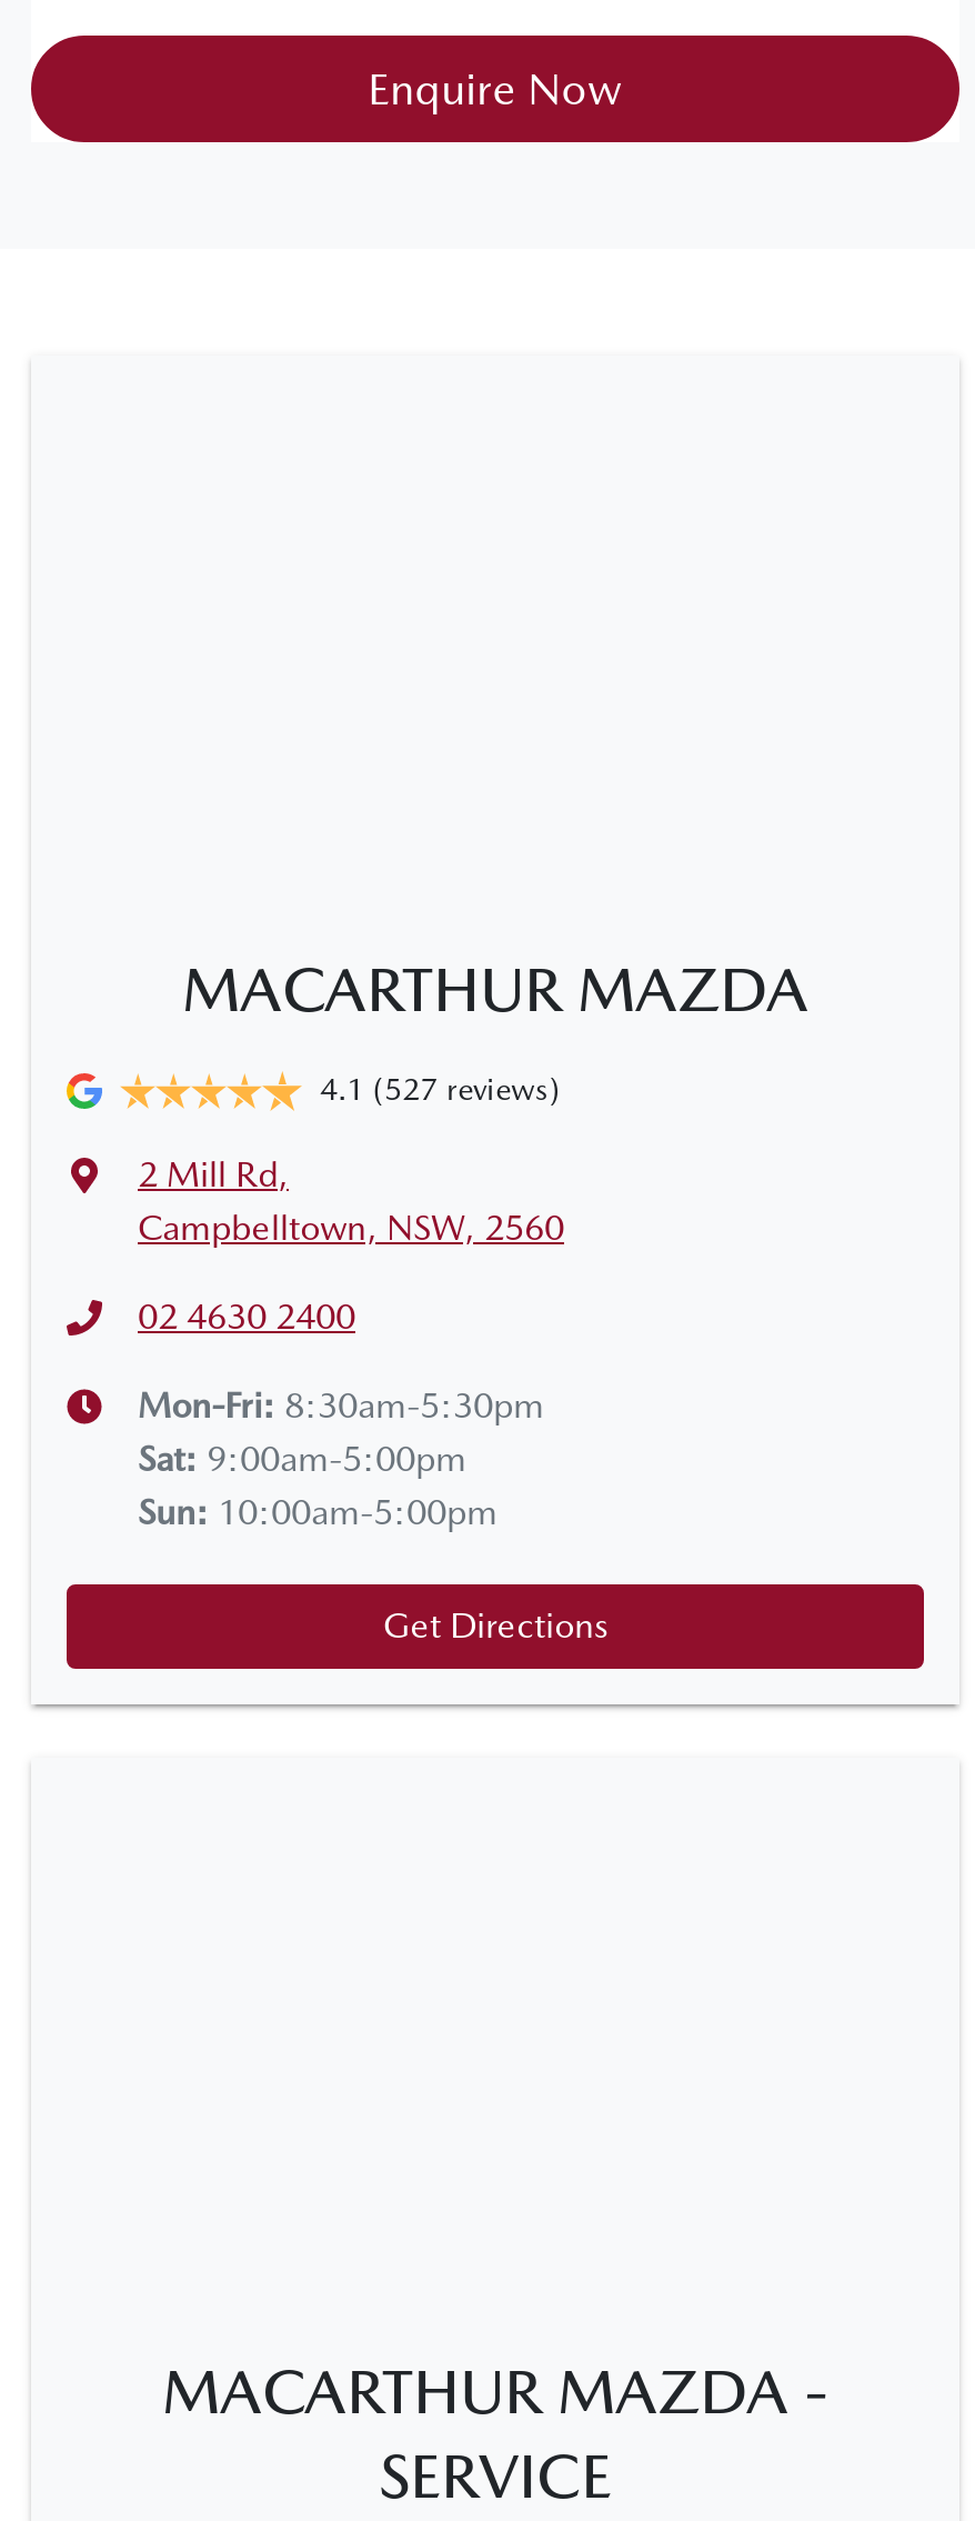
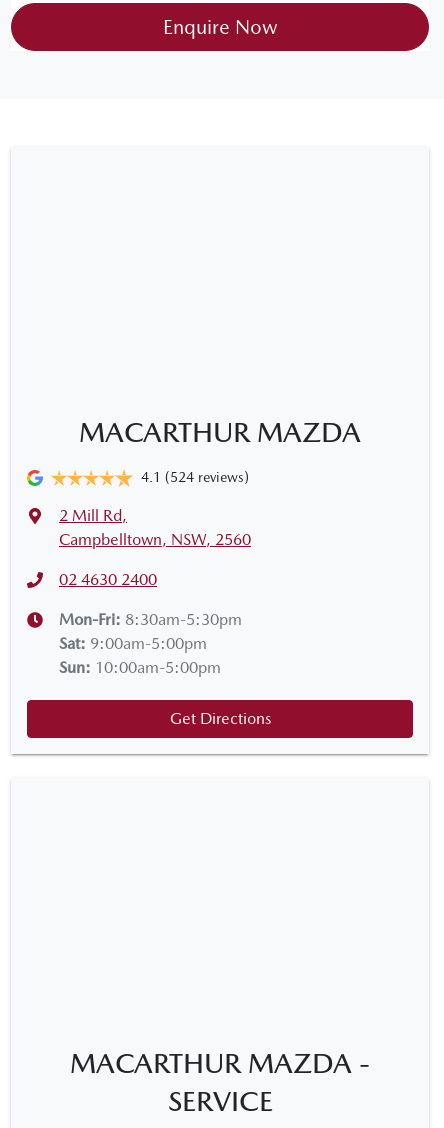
[320,1071,560,1107] 4.1 (527 reviews) -> [141,469,249,485] 4.1 (524 reviews)

